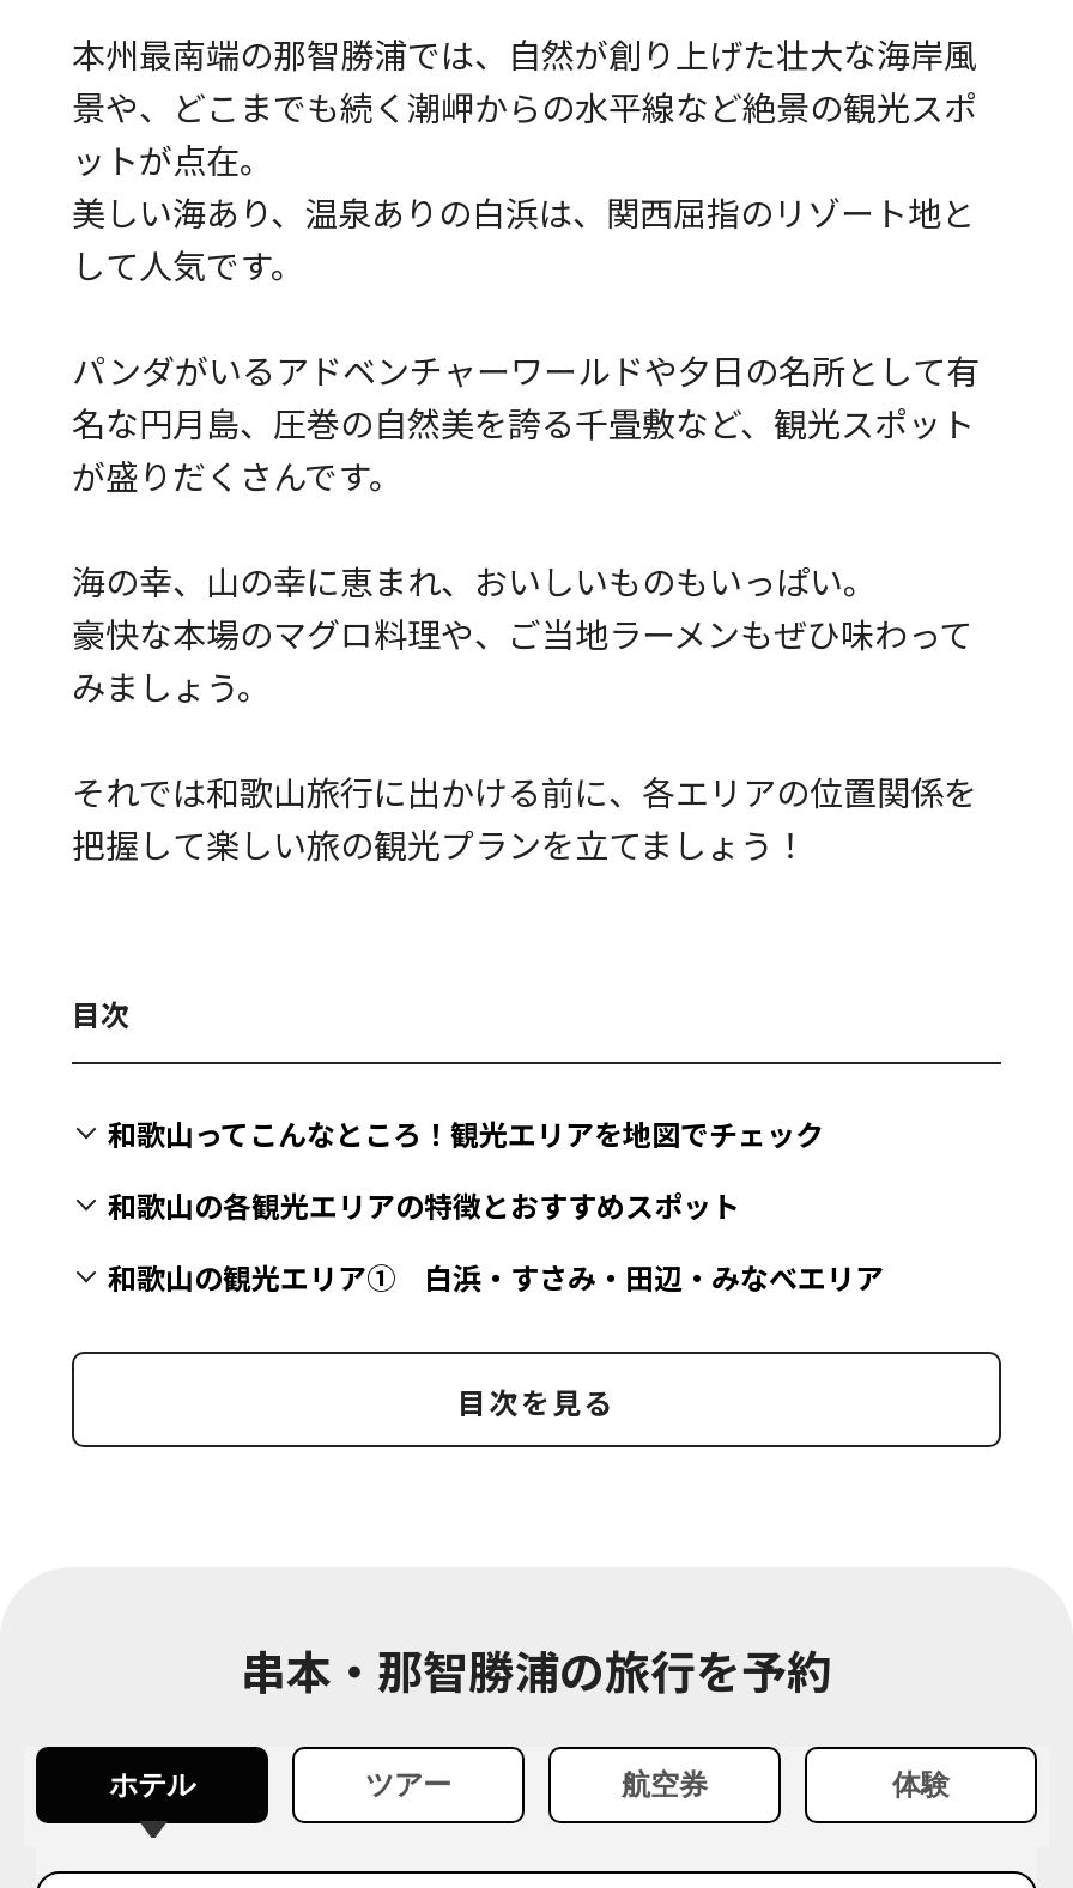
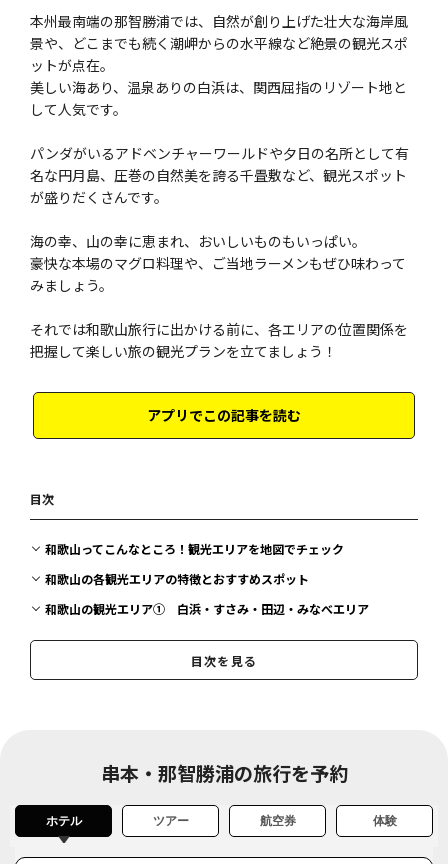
none -> [147,405,301,425] アプリでこの記事を読む

